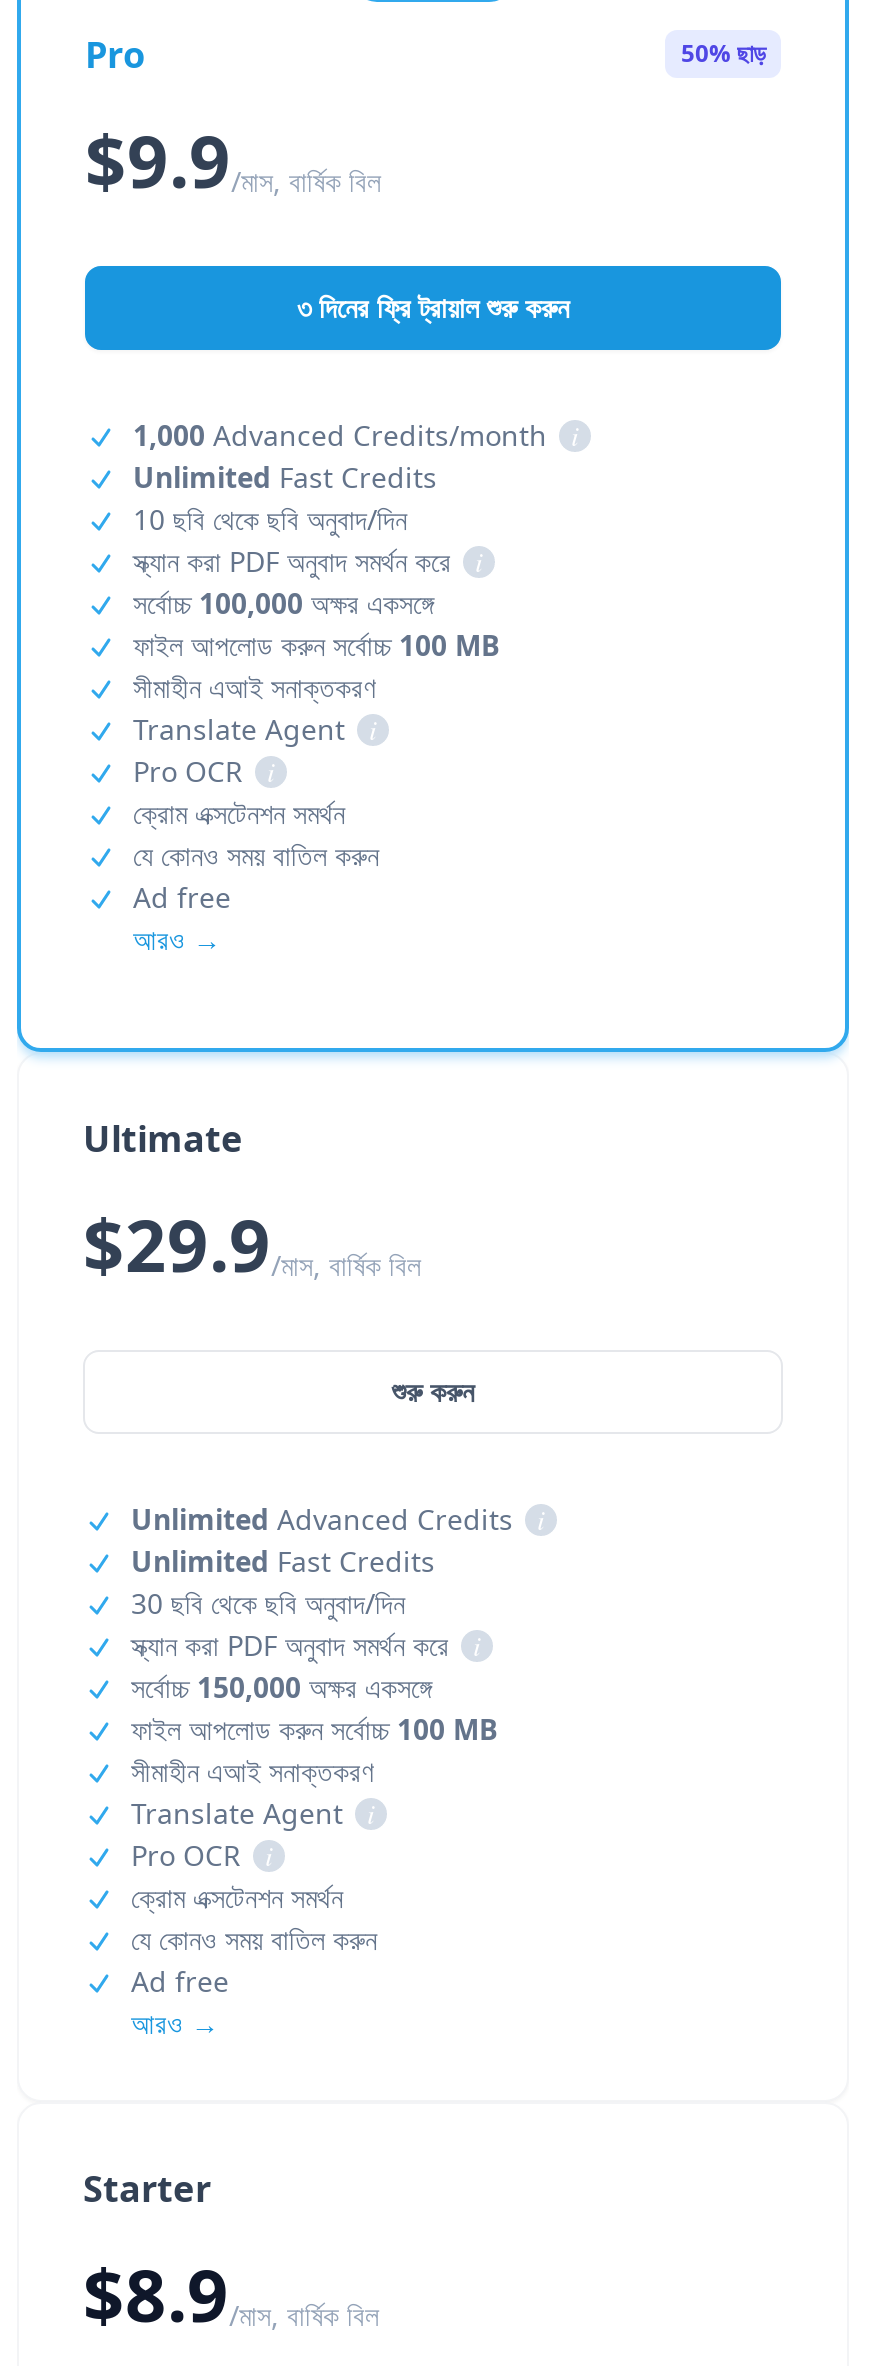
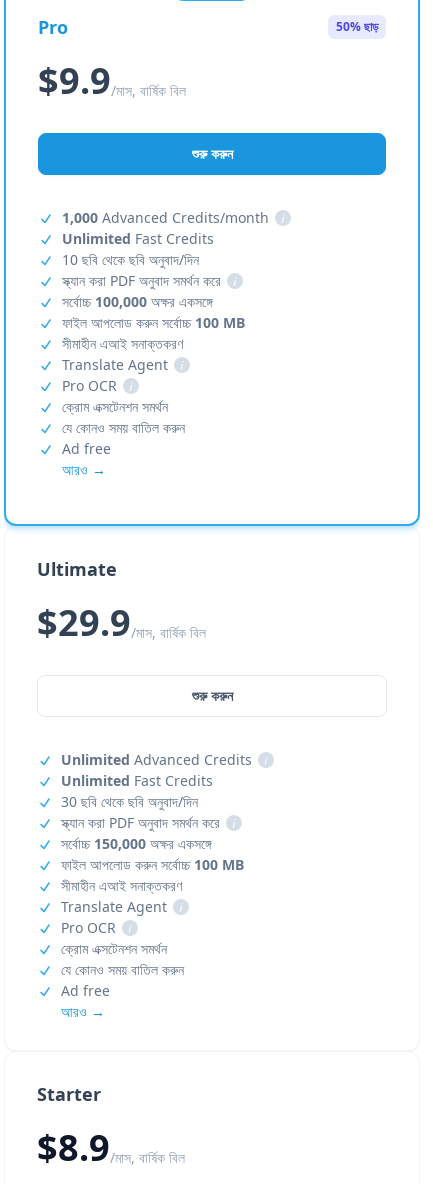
[297,288,569,326] ৩ দিনের ফ্রি ট্রায়াল শুরু করুন -> [191,144,232,163] শুরু করুন

